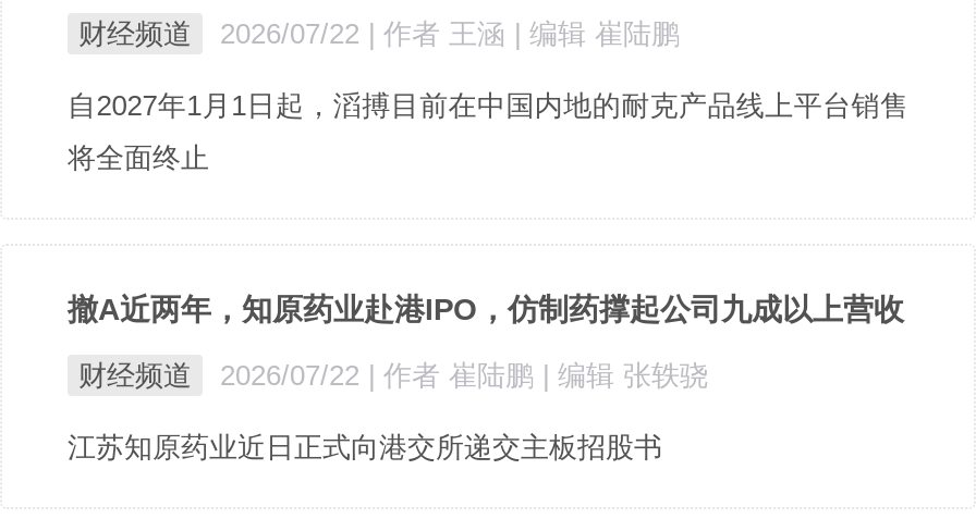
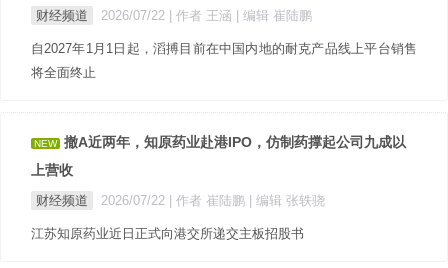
[68,292,904,326] 撤A近两年，知原药业赴港IPO，仿制药撑起公司九成以上营收 -> [31,134,406,178] NEW | 撤A近两年，知原药业赴港IPO，仿制药撑起公司九成以 | 上营收

